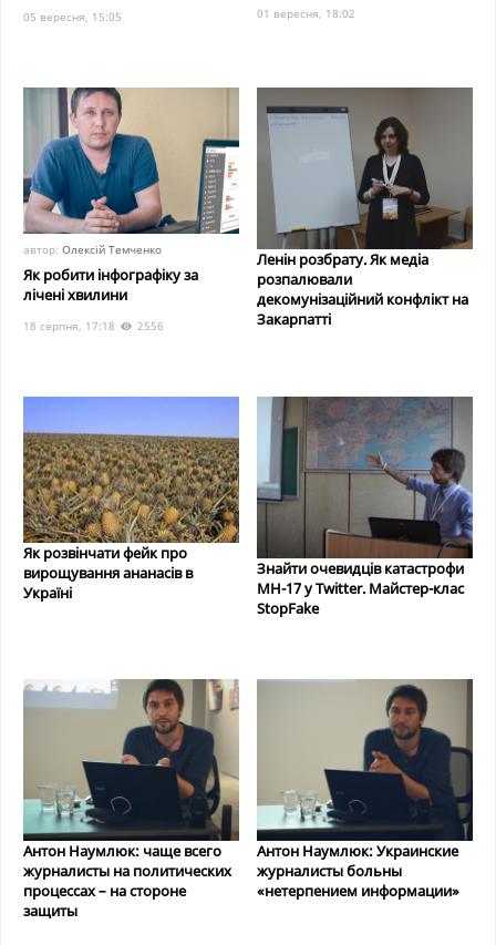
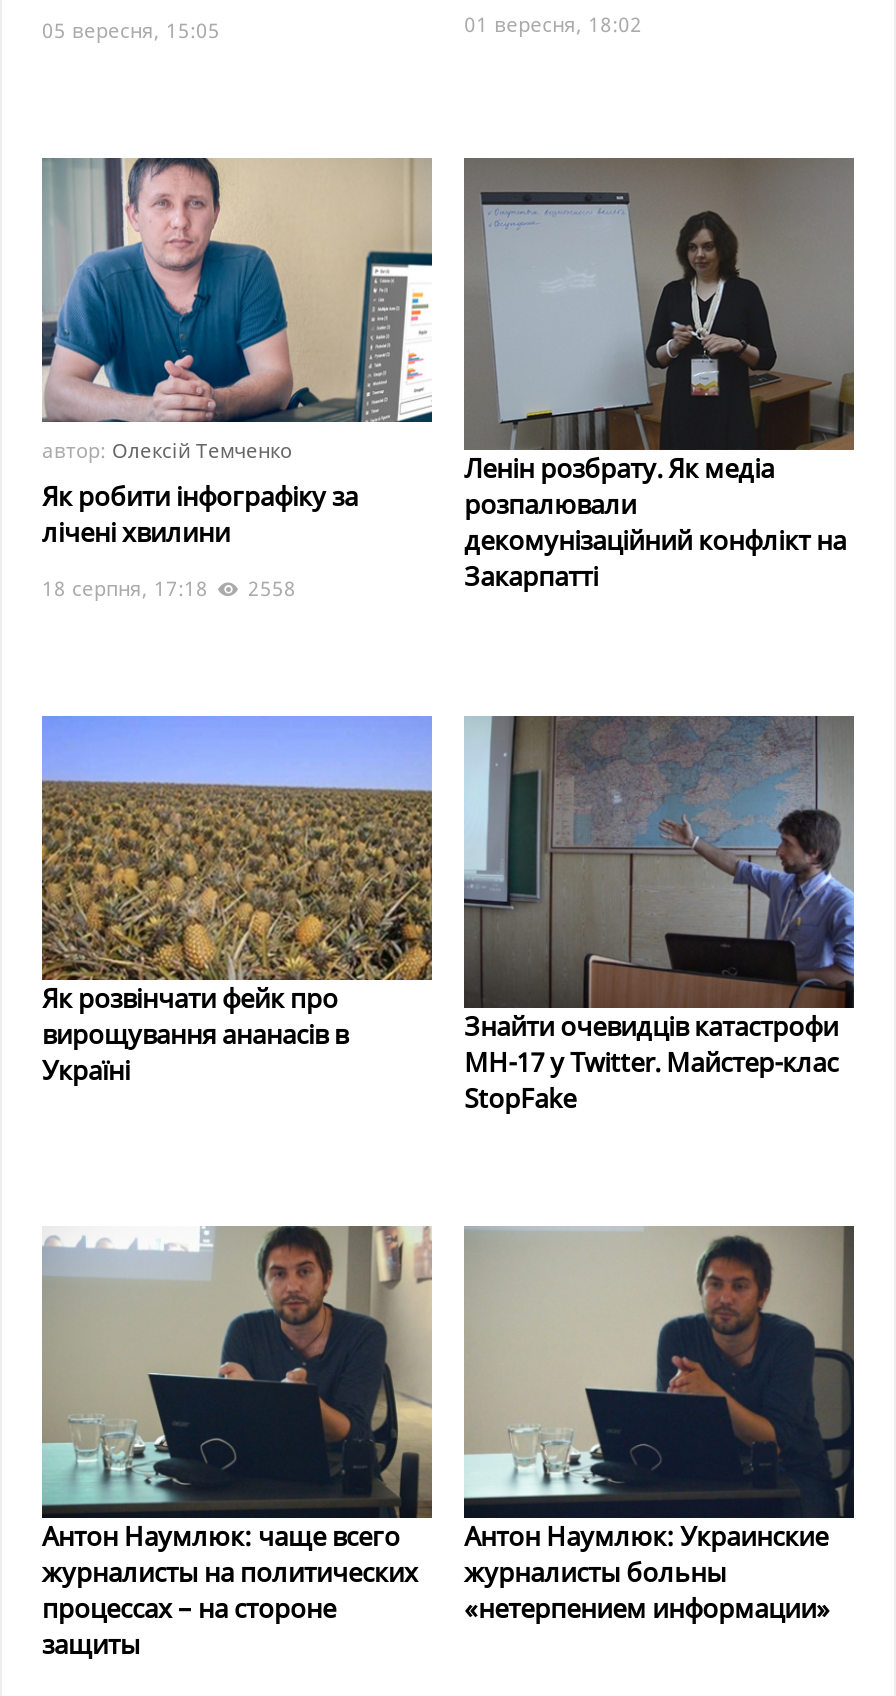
[23,318,164,333] 18 серпня, 17:18 2556 -> [42,574,296,602] 18 серпня, 17:18 2558

